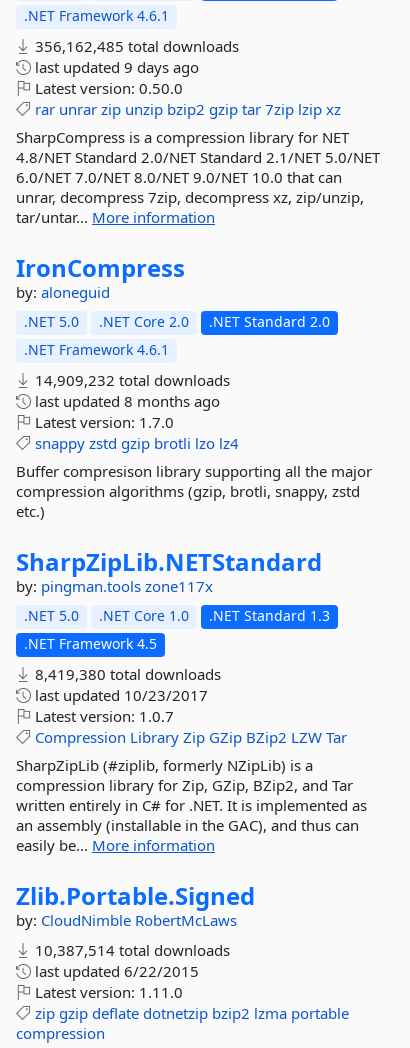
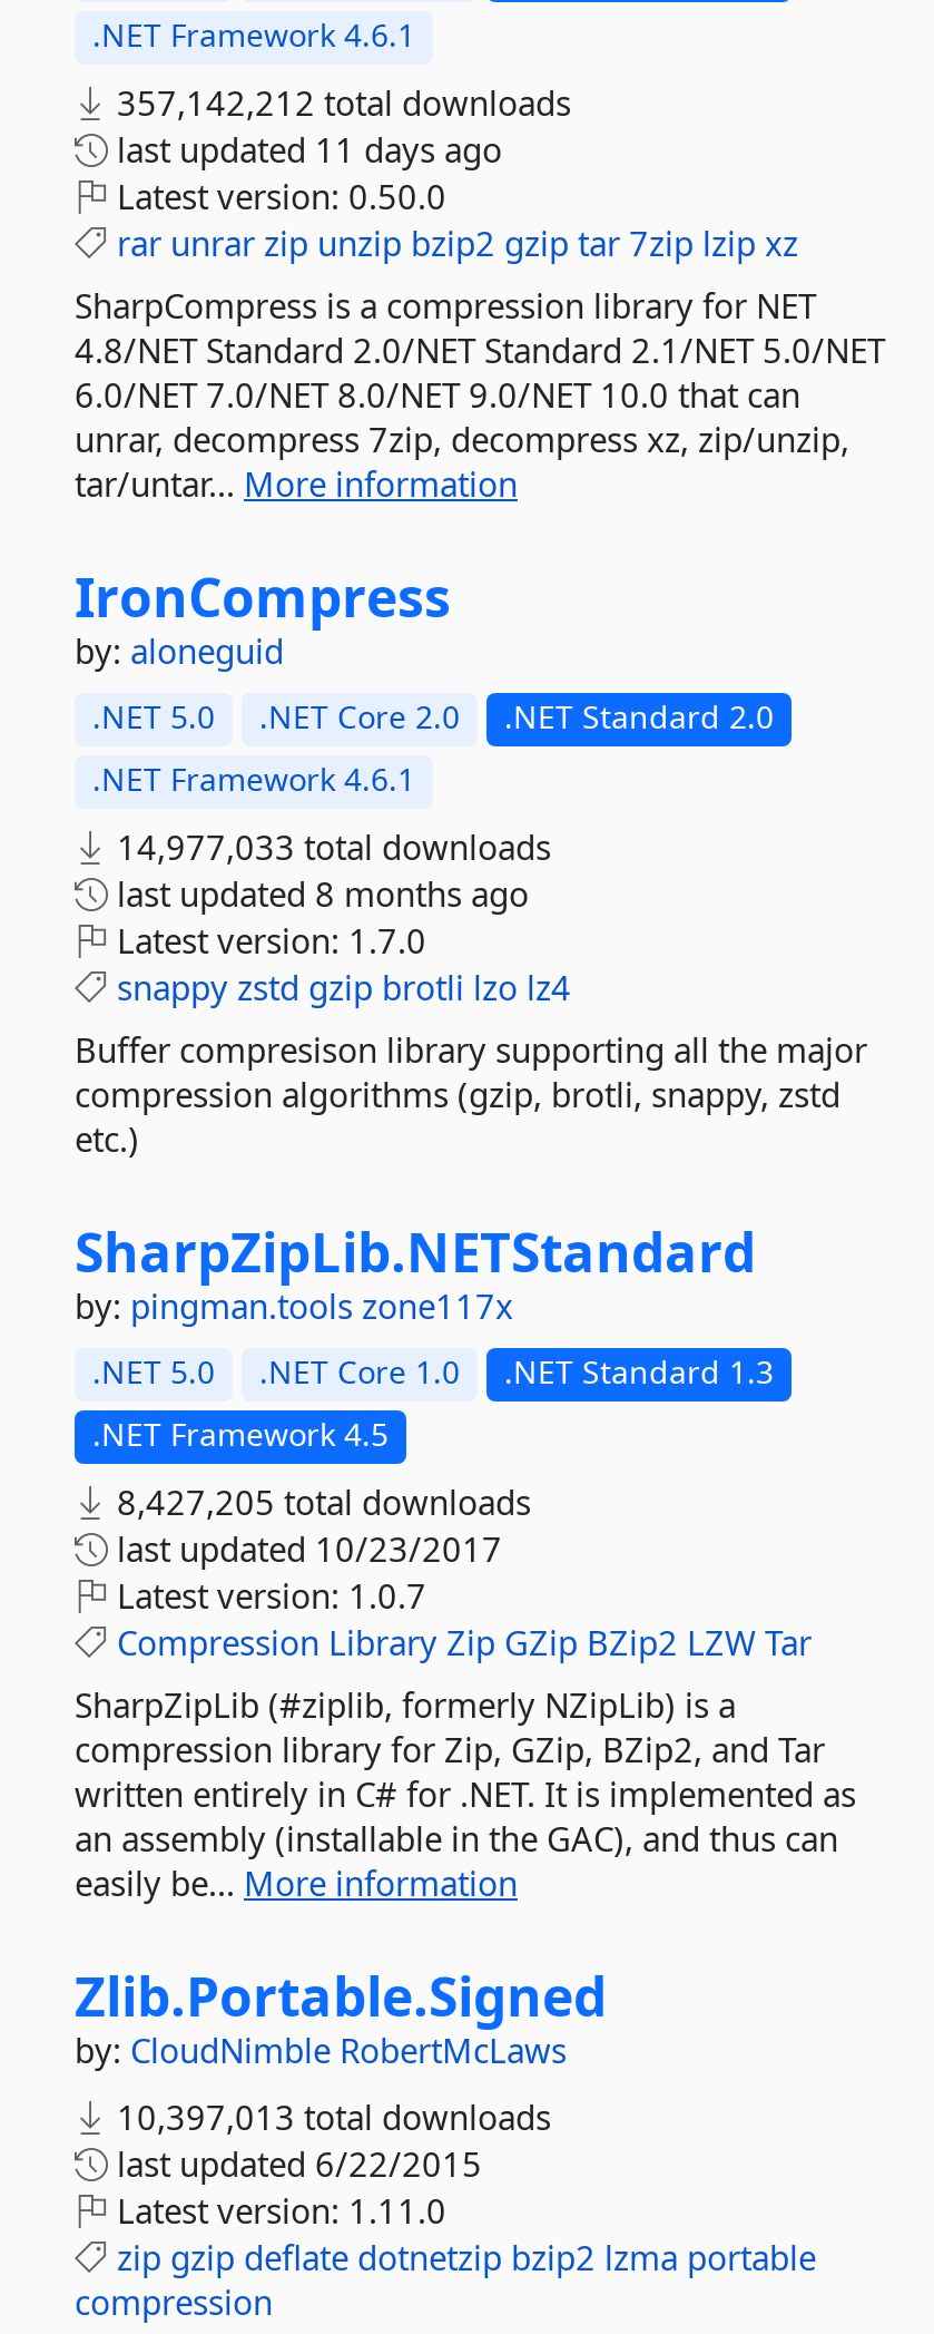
[31,36,239,56] 356,162,485 total downloads -> [108,80,571,125] 357,142,212 total downloads
[31,57,199,77] last updated 9 days ago -> [108,127,502,172] last updated 11 days ago
[31,370,230,390] 14,909,232 total downloads -> [108,824,551,869] 14,977,033 total downloads
[31,664,221,684] 8,419,380 total downloads -> [108,1479,531,1524] 8,427,205 total downloads
[31,940,230,960] 10,387,514 total downloads -> [108,2094,551,2139] 10,397,013 total downloads

